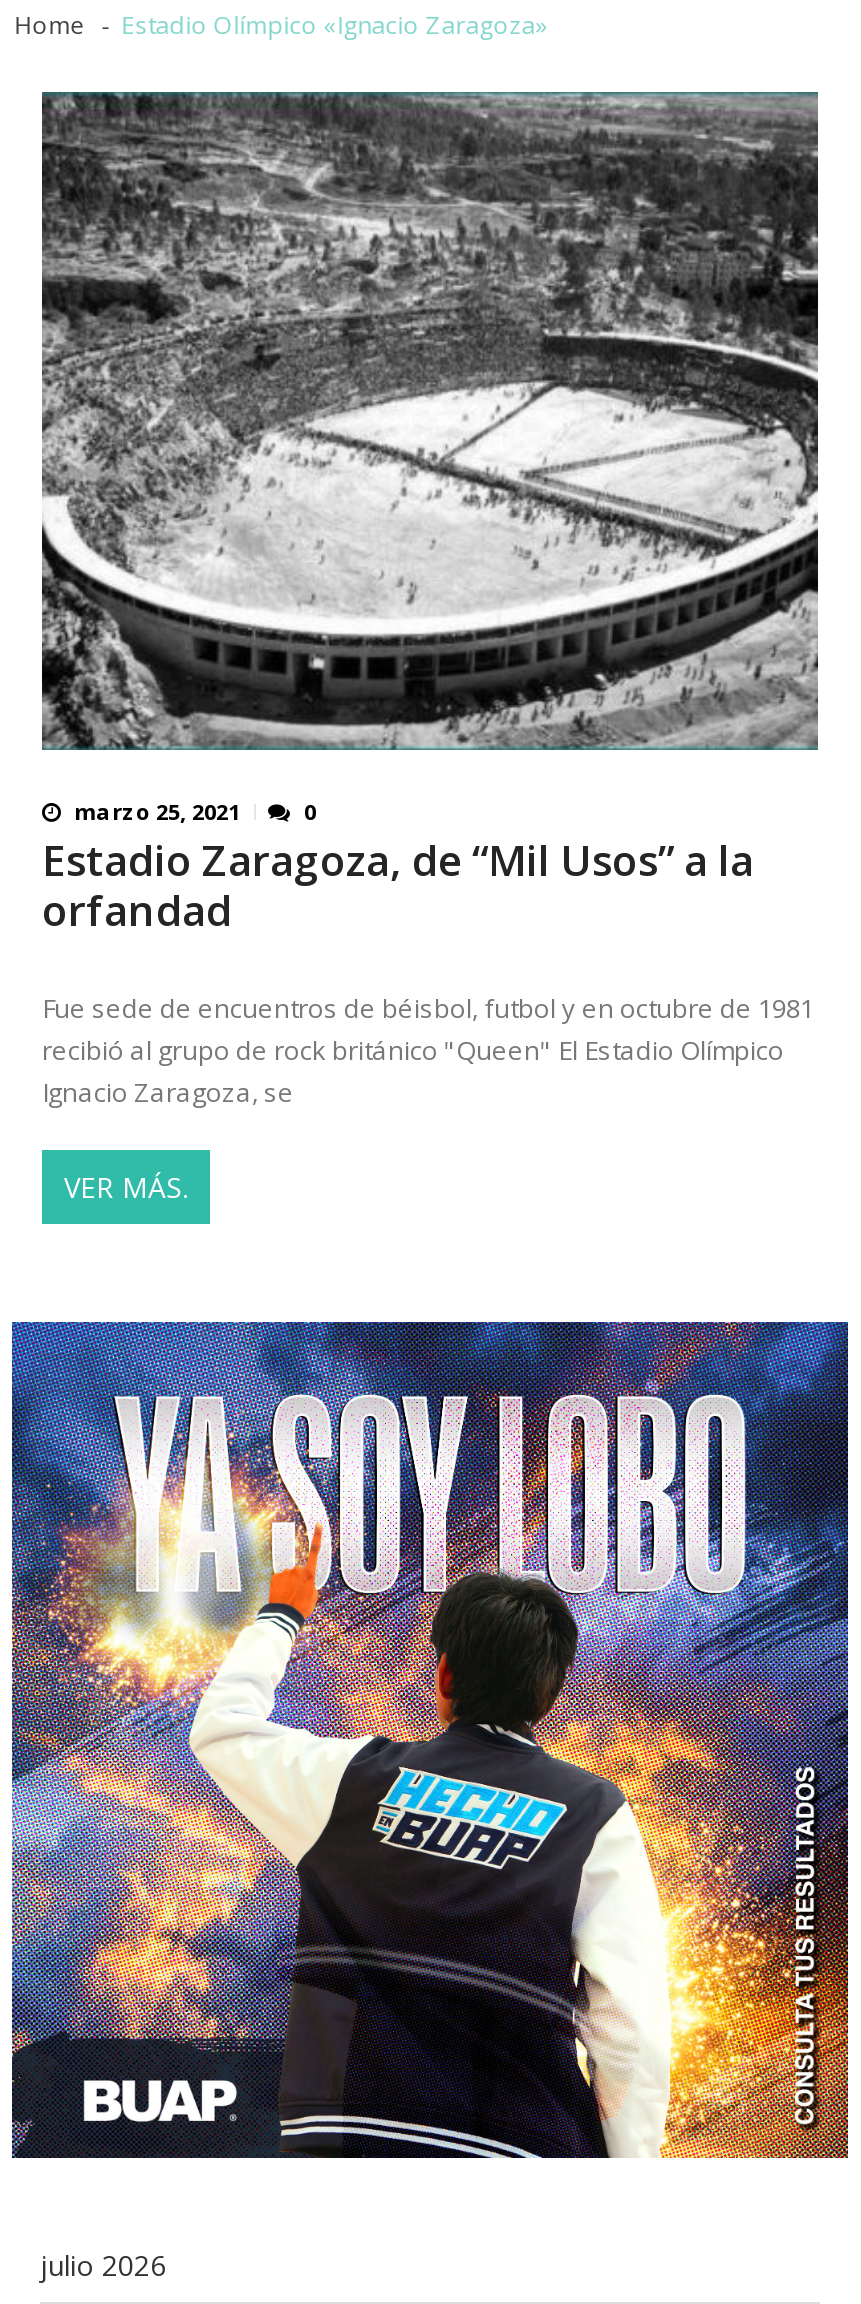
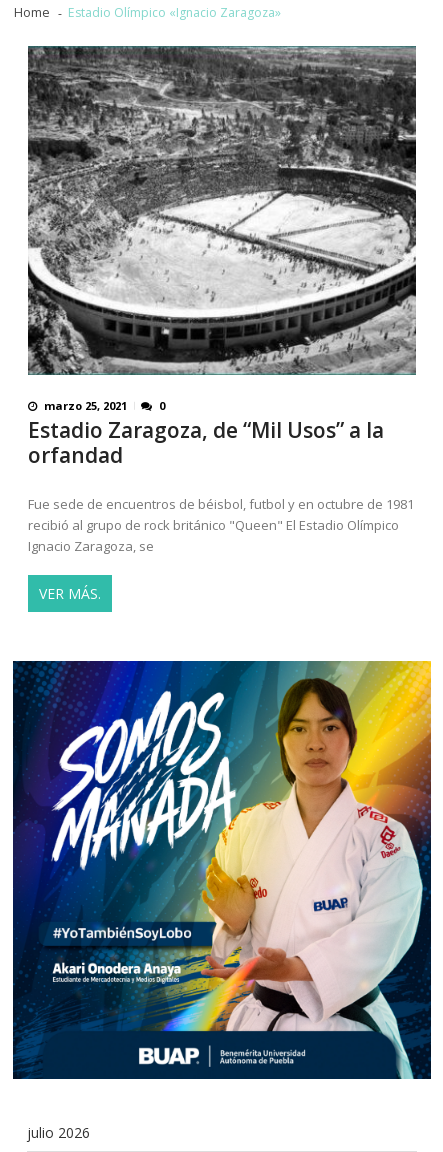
[10,1320,850,2160] [image] -> [12,660,432,1080] [image]

